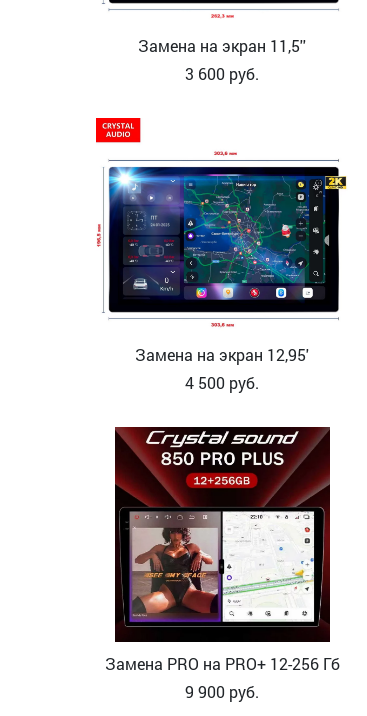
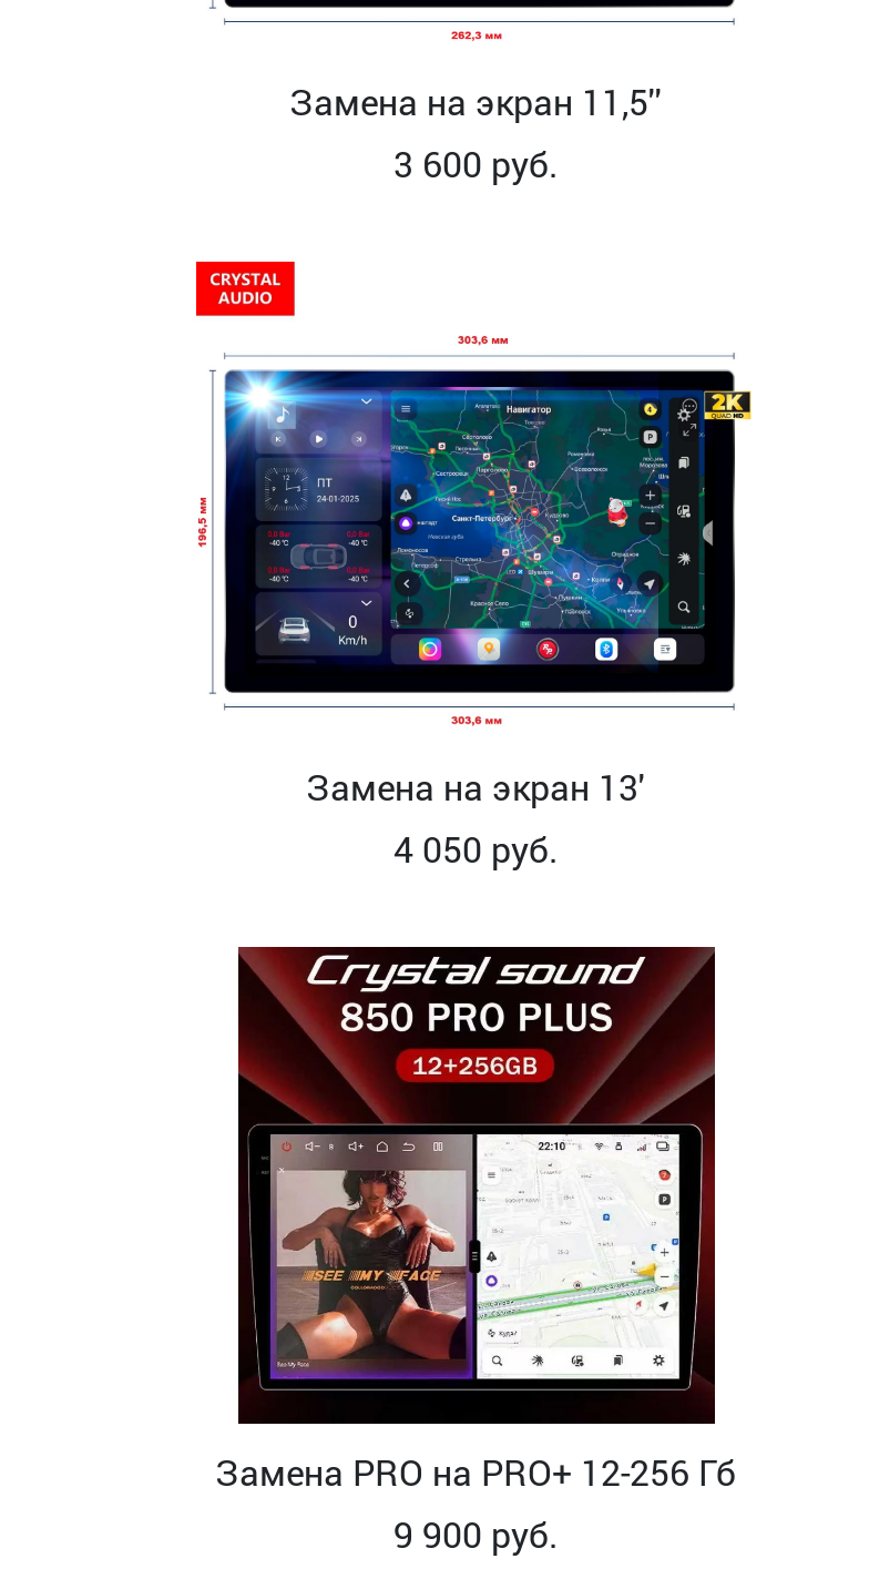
[135,344,309,365] Замена на экран 12,95' -> [306,762,645,809] Замена на экран 13'
[185,372,259,393] 4 500 руб. -> [393,824,558,871] 4 050 руб.

